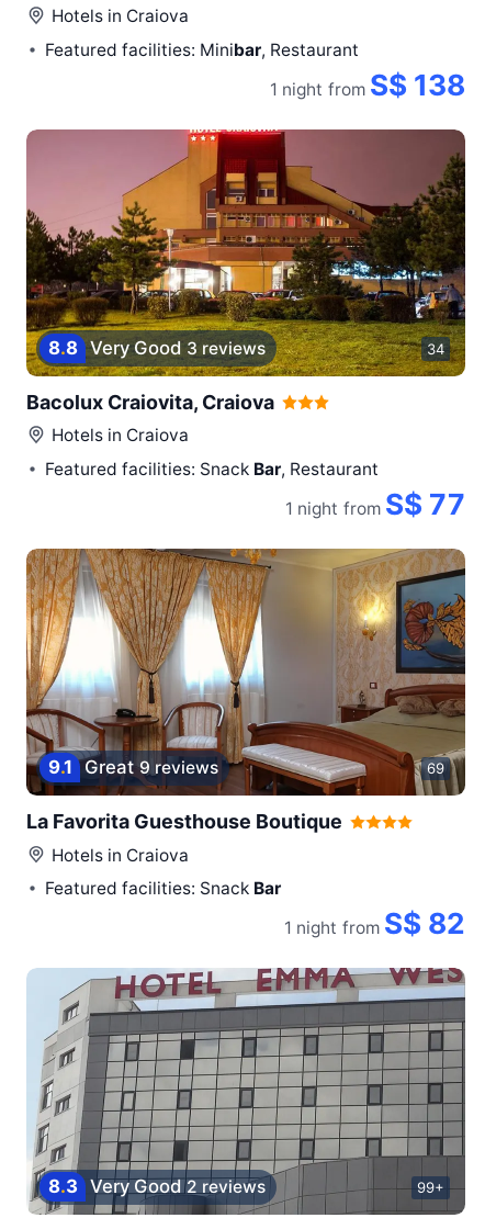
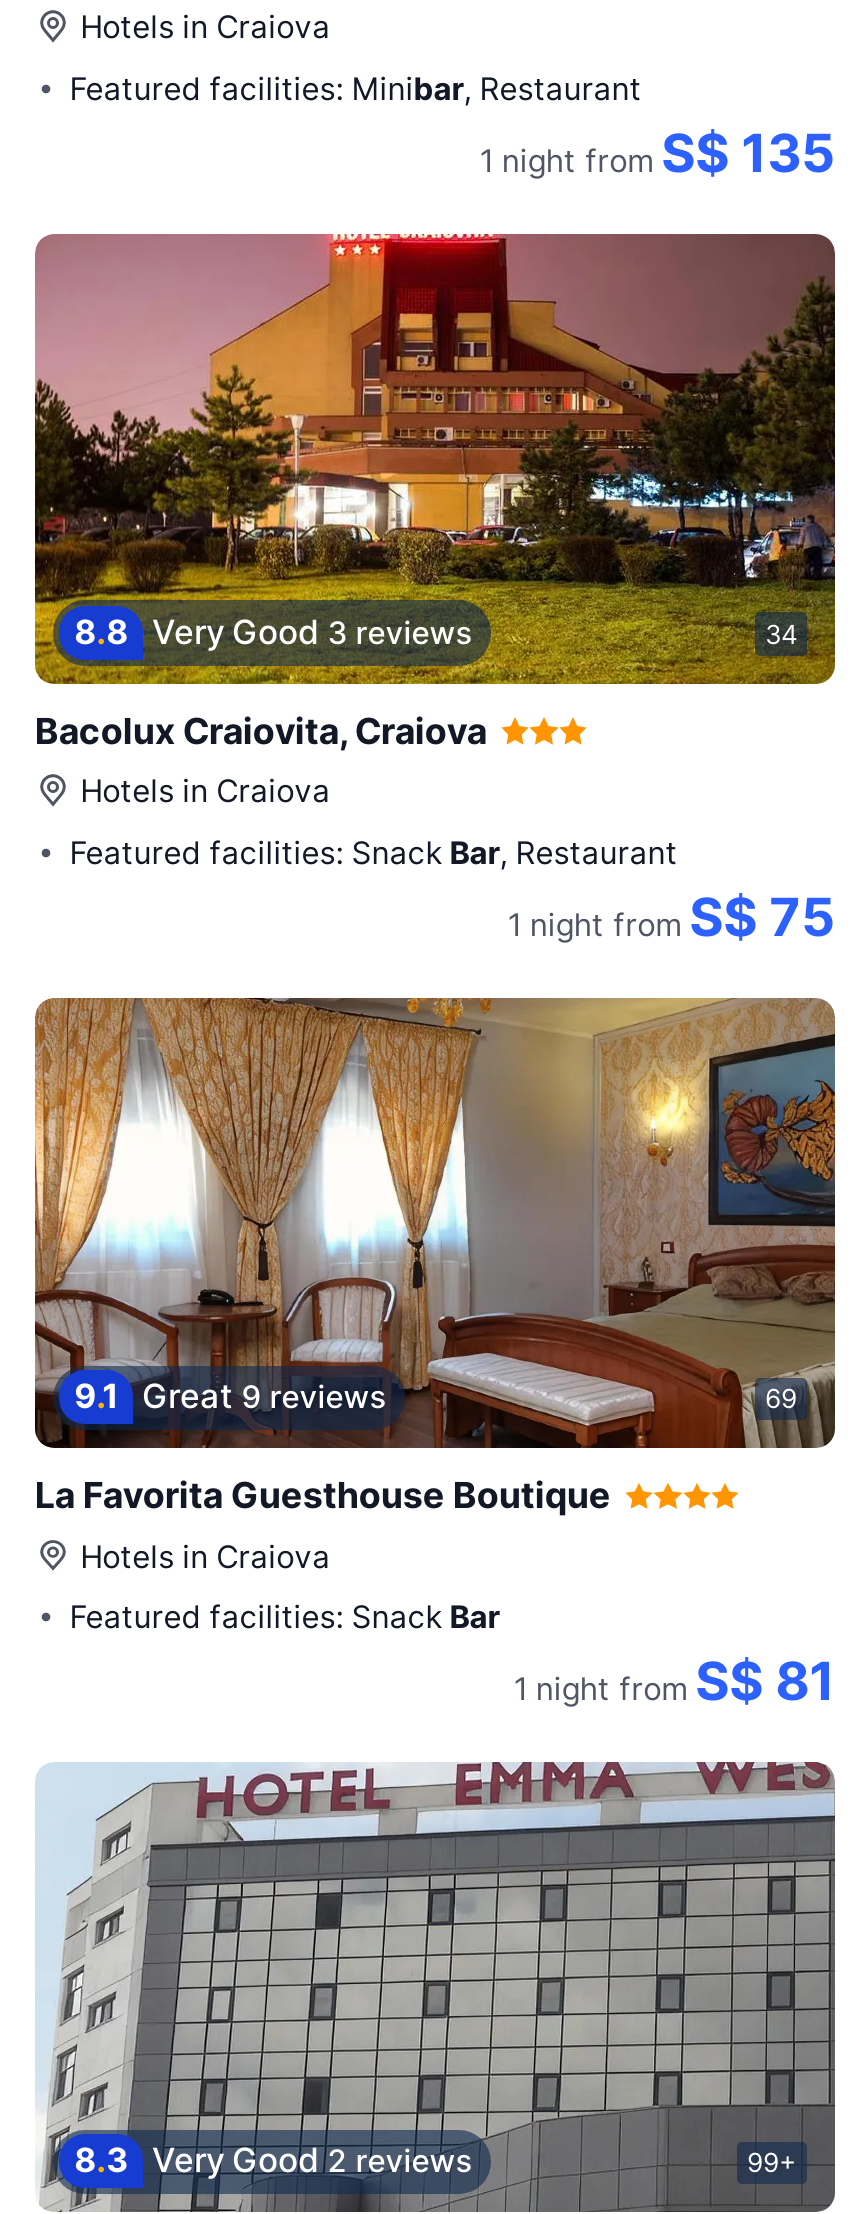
[270,68,465,102] 1 night from S$ 138 -> [480,122,835,184] 1 night from S$ 135
[286,487,465,521] 1 night from S$ 77 -> [508,886,835,948] 1 night from S$ 75
[285,907,465,941] 1 night from S$ 82 -> [514,1651,835,1713] 1 night from S$ 81

